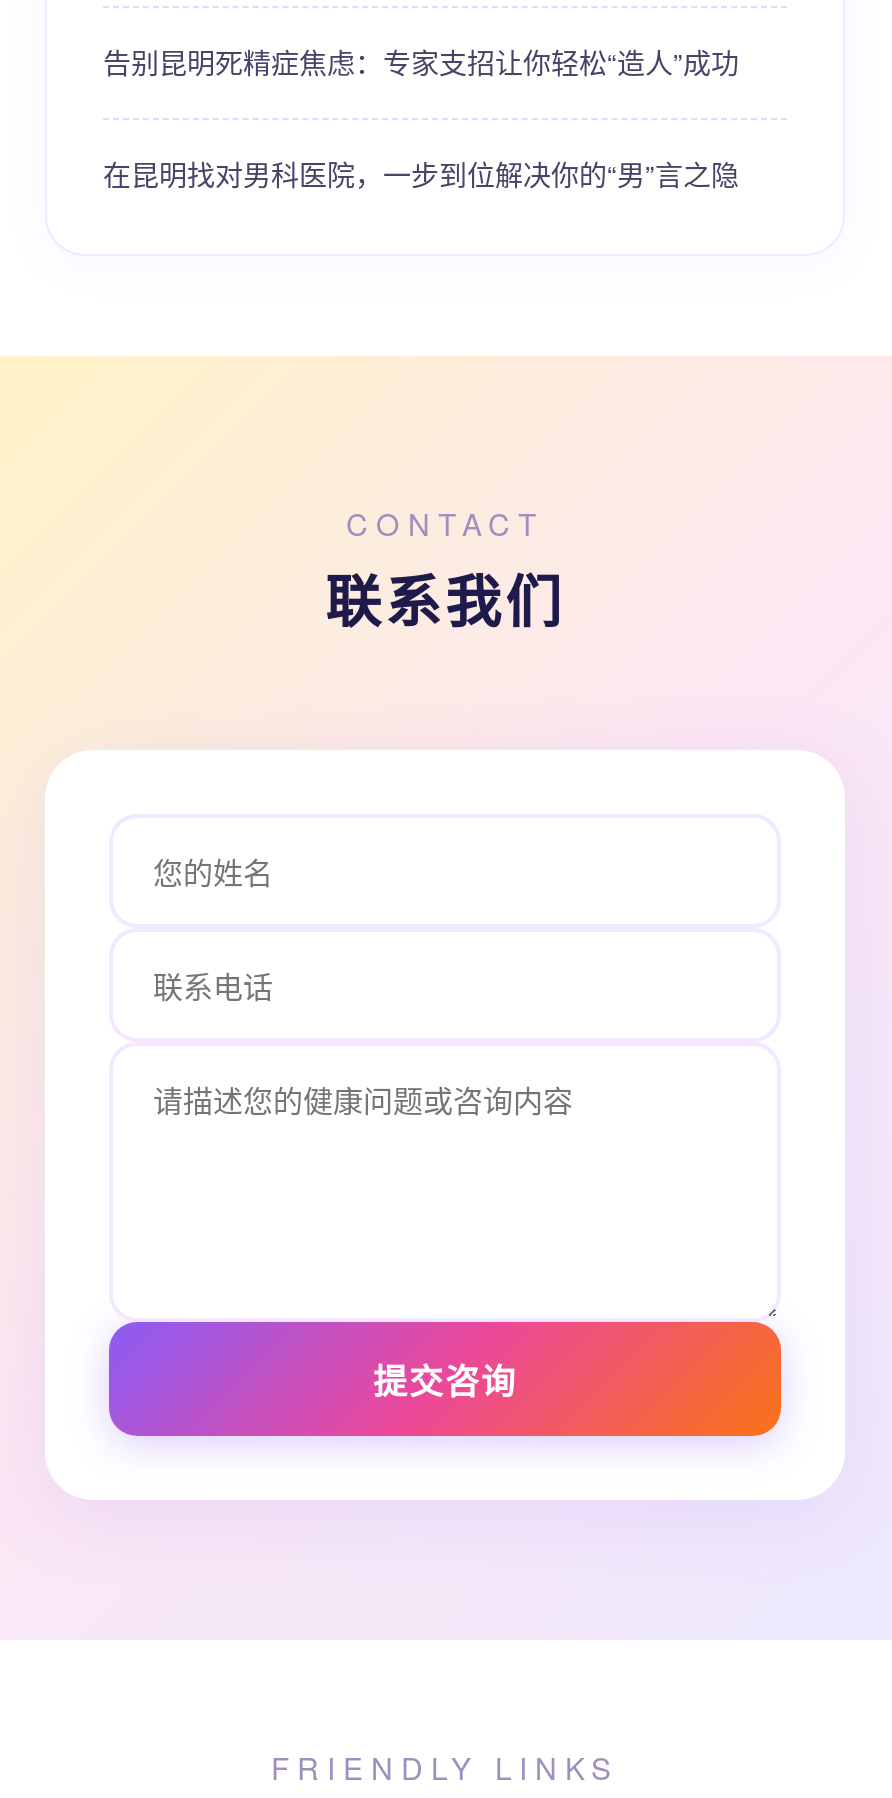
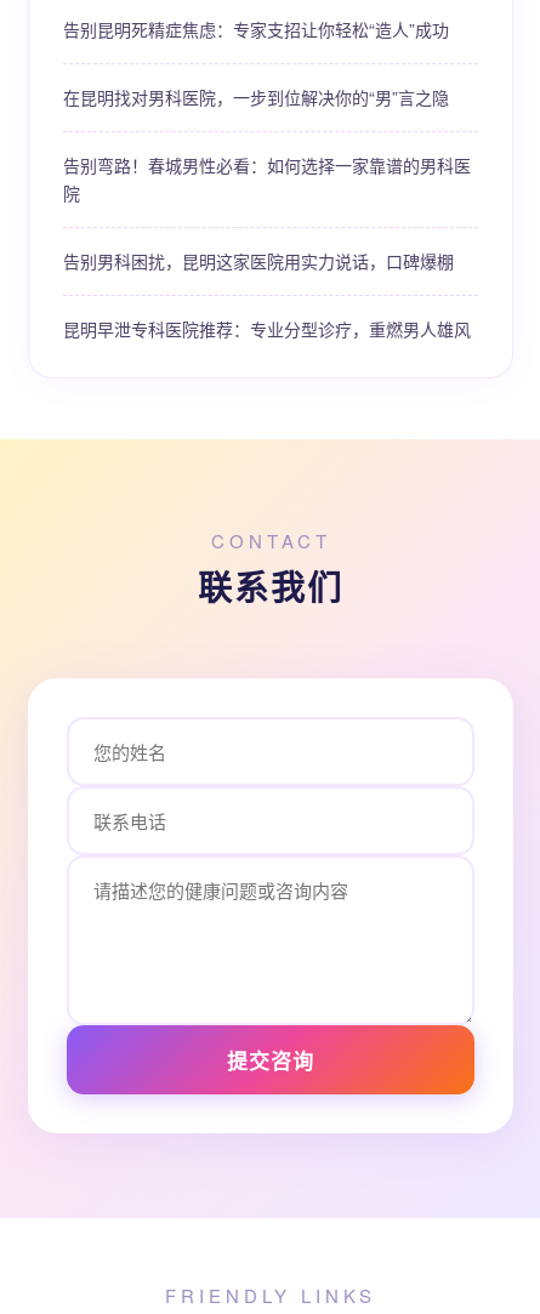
none -> [63,153,471,341] 告别弯路！春城男性必看：如何选择一家靠谱的男科医 | 院 | 告别男科困扰，昆明这家医院用实力说话，口碑爆棚 | 昆明早泄专科医院推荐：专业分型诊疗，重燃男人雄风

